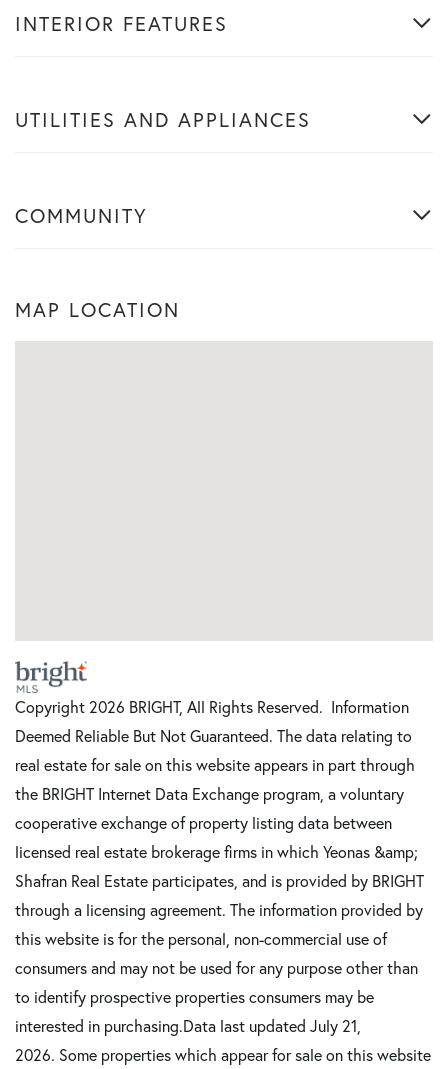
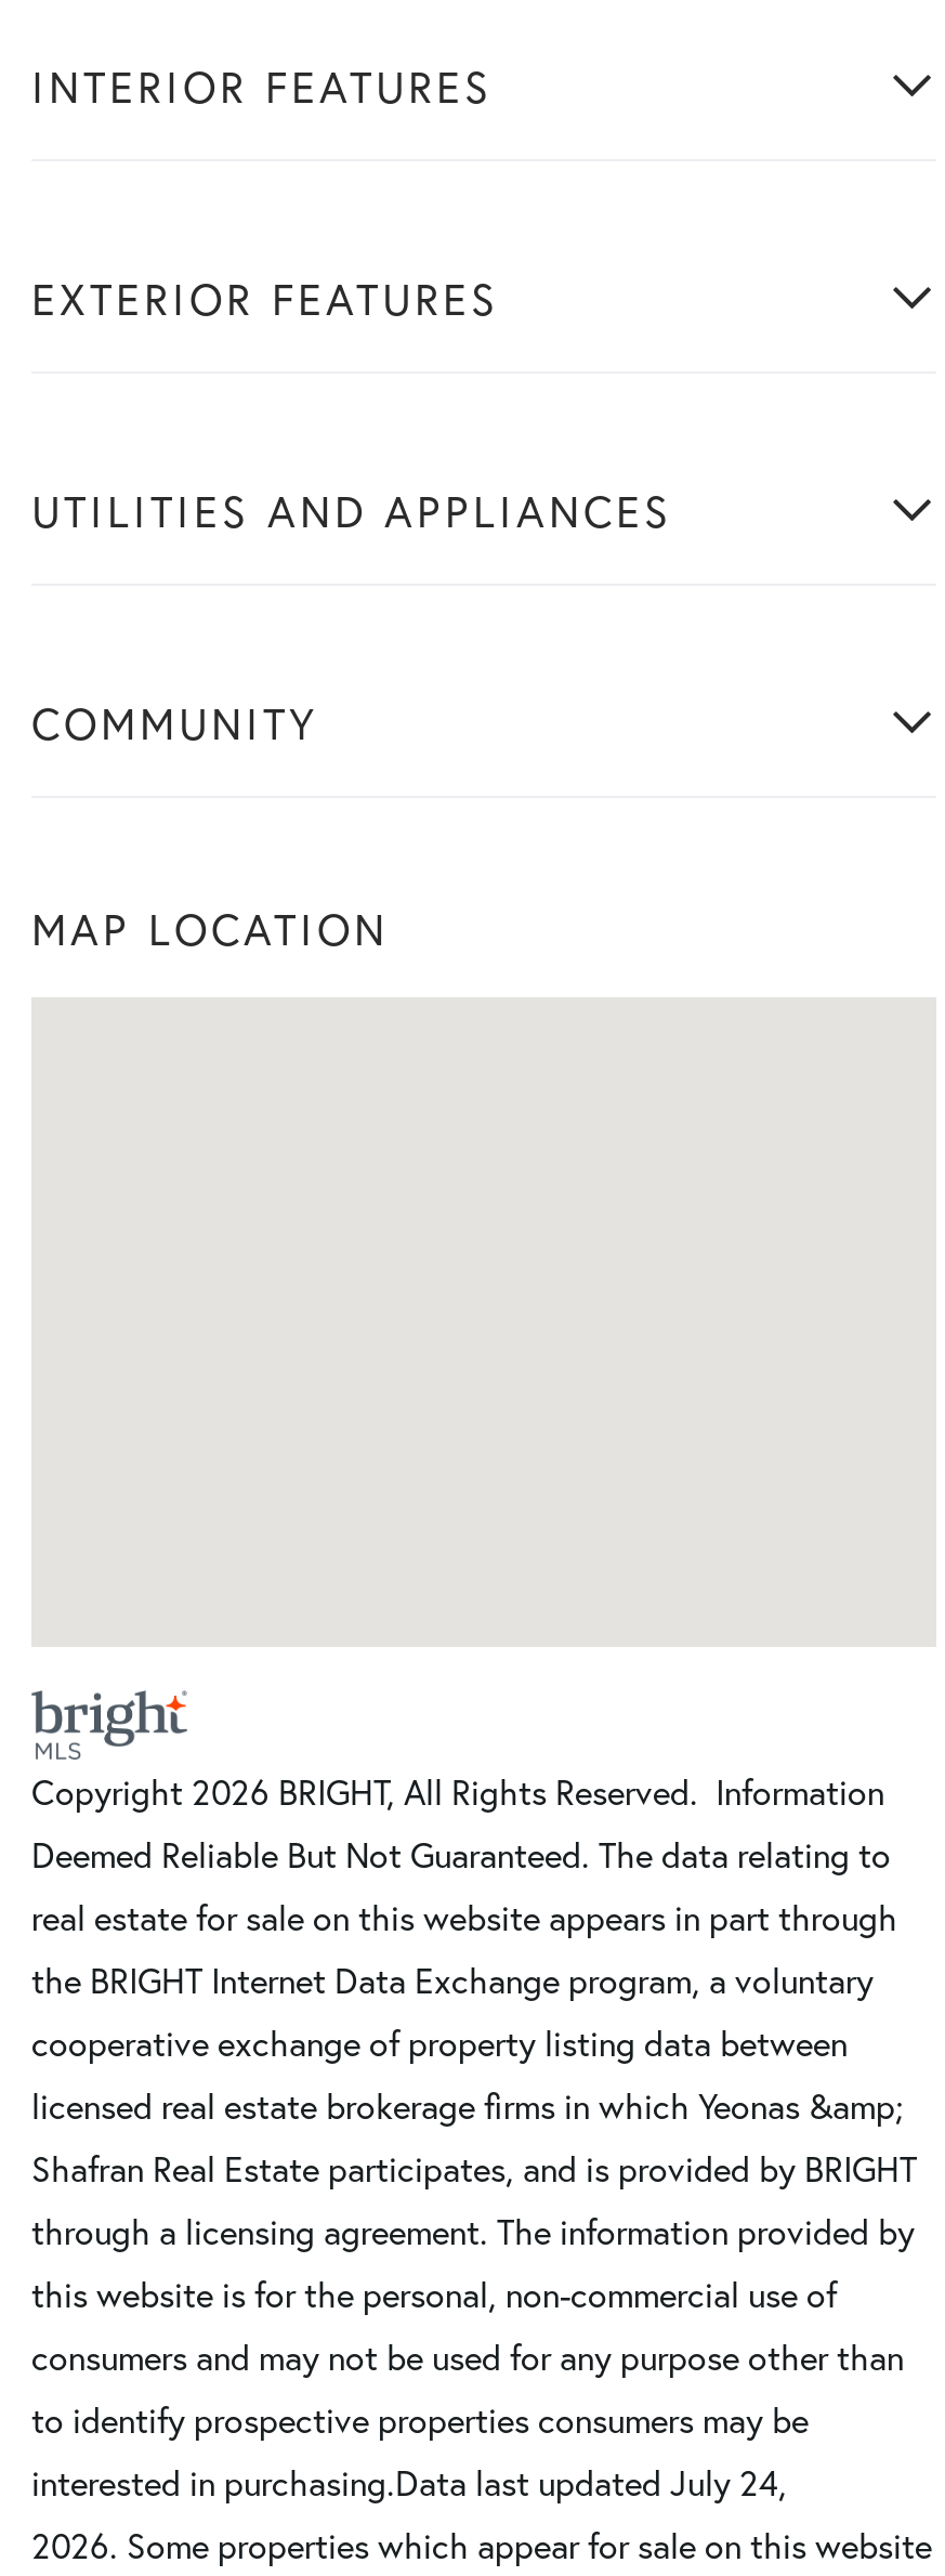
none -> [31,269,499,327] EXTERIOR FEATURES
[15,1016,361,1036] interested in purchasing.Data last updated July 21, -> [31,2458,787,2504] interested in purchasing.Data last updated July 24,

